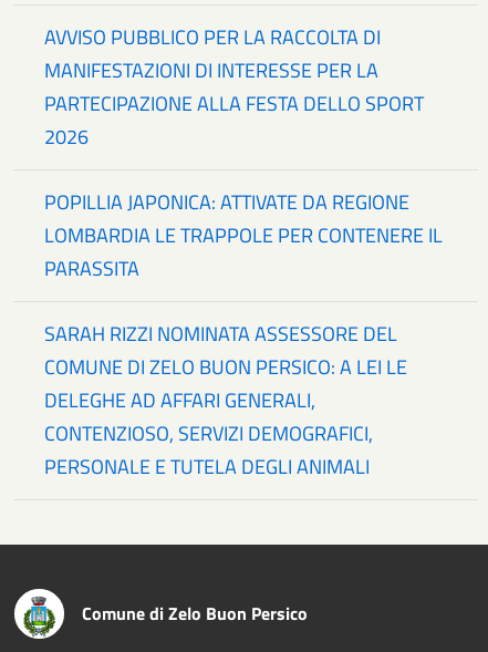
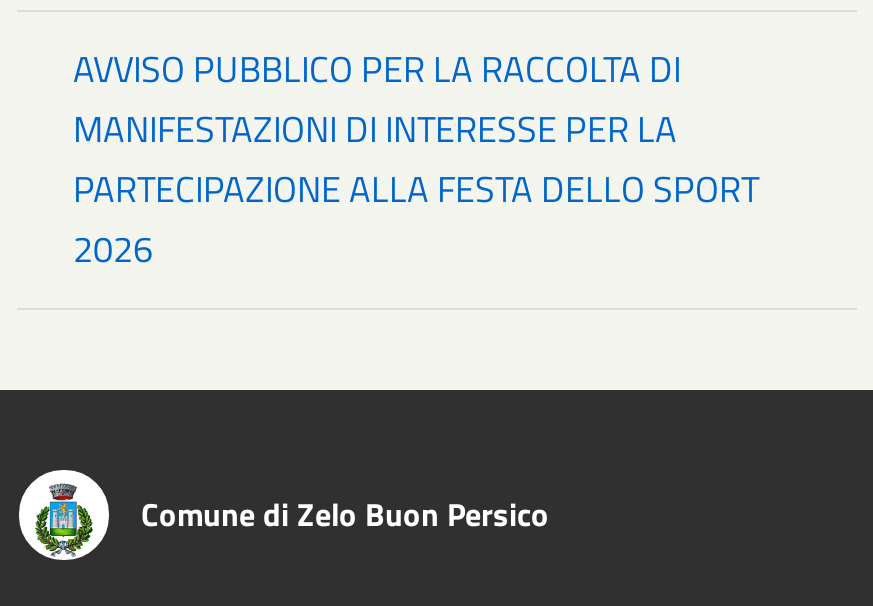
[44,187,443,482] POPILLIA JAPONICA: ATTIVATE DA REGIONE | LOMBARDIA LE TRAPPOLE PER CONTENERE IL | PARASSITA | SARAH RIZZI NOMINATA ASSESSORE DEL | COMUNE DI ZELO BUON PERSICO: A LEI LE | DELEGHE AD AFFARI GENERALI, | CONTENZIOSO, SERVIZI DEMOGRAFICI, | PERSONALE E TUTELA DEGLI ANIMALI -> none

